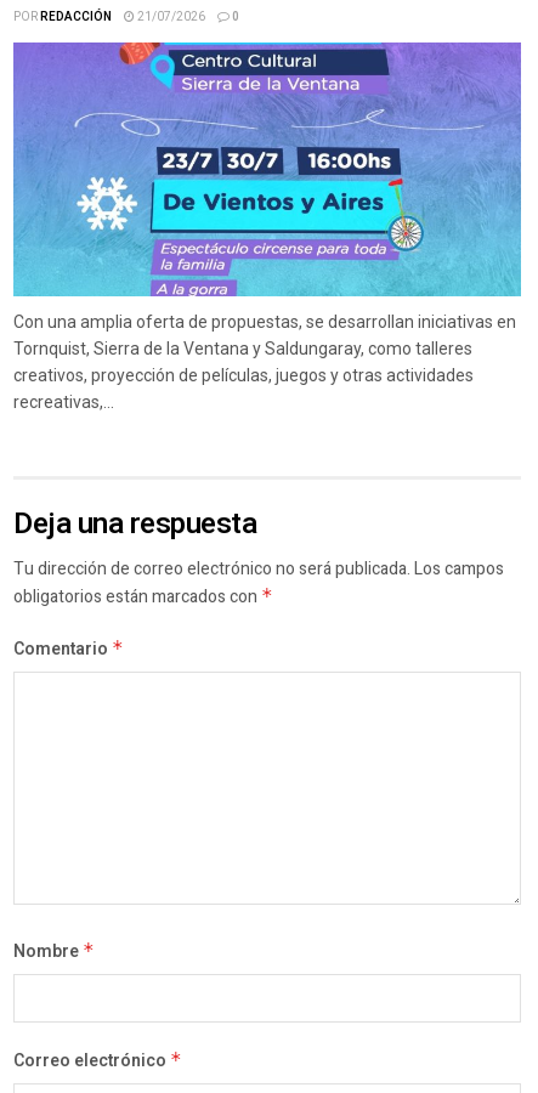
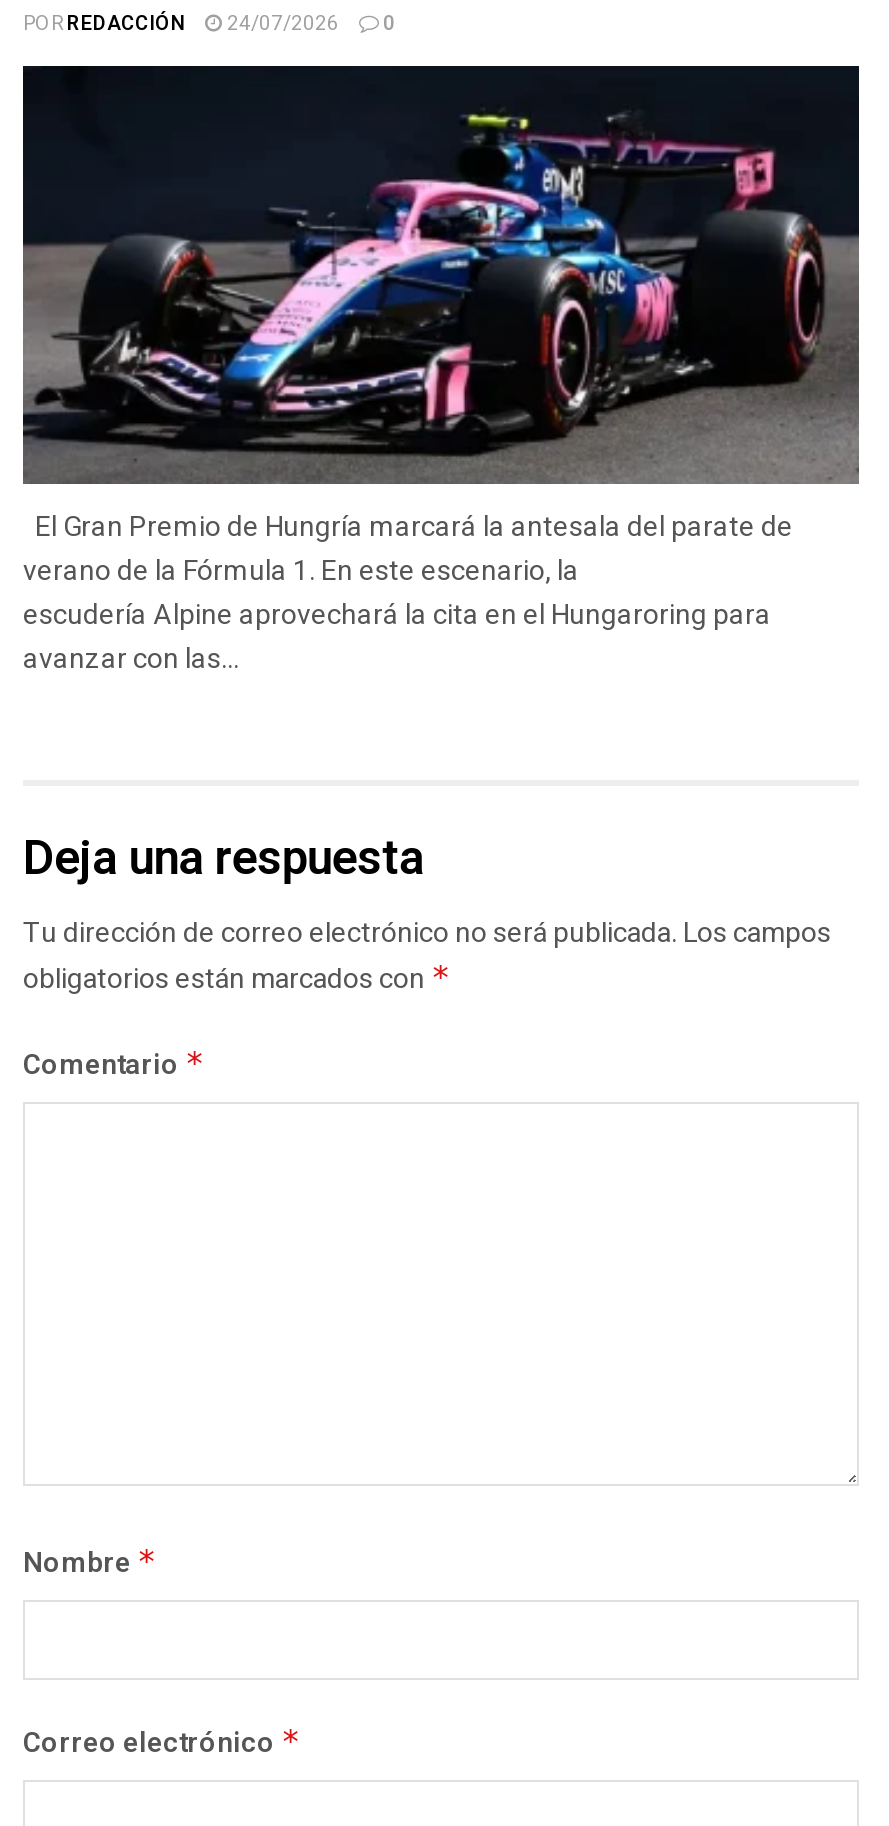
[135,8,205,25] 21/07/2026 -> [223,9,339,37] 24/07/2026
[12,41,522,411] [image] | Con una amplia oferta de propuestas, se desarrollan iniciativas en | Tornquist, Sierra de la Ventana y Saldungaray, como talleres | creativos, proyección de películas, juegos y otras actividades | recreativas,... -> [21,64,861,673] [image] | El Gran Premio de Hungría marcará la antesala del parate de | verano de la Fórmula 1. En este escenario, la | escudería Alpine aprovechará la cita en el Hungaroring para | avanzar con las...

